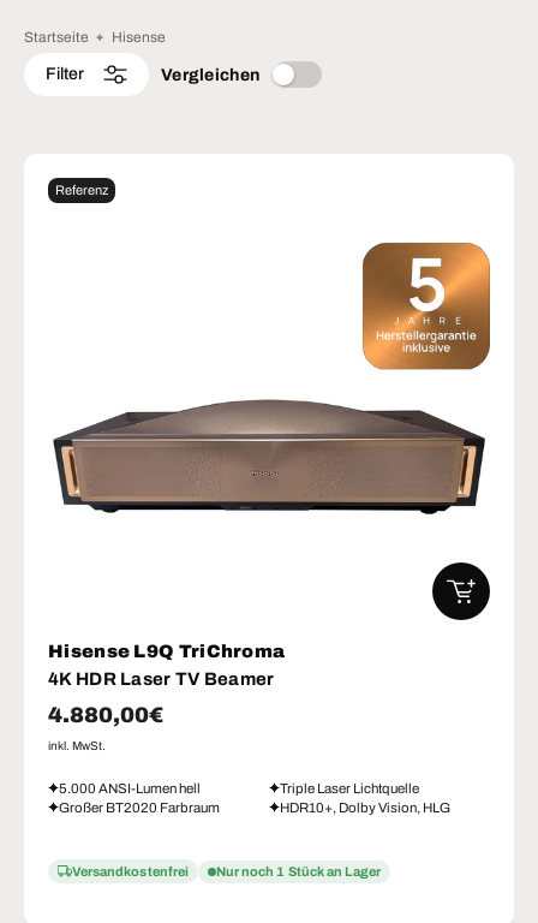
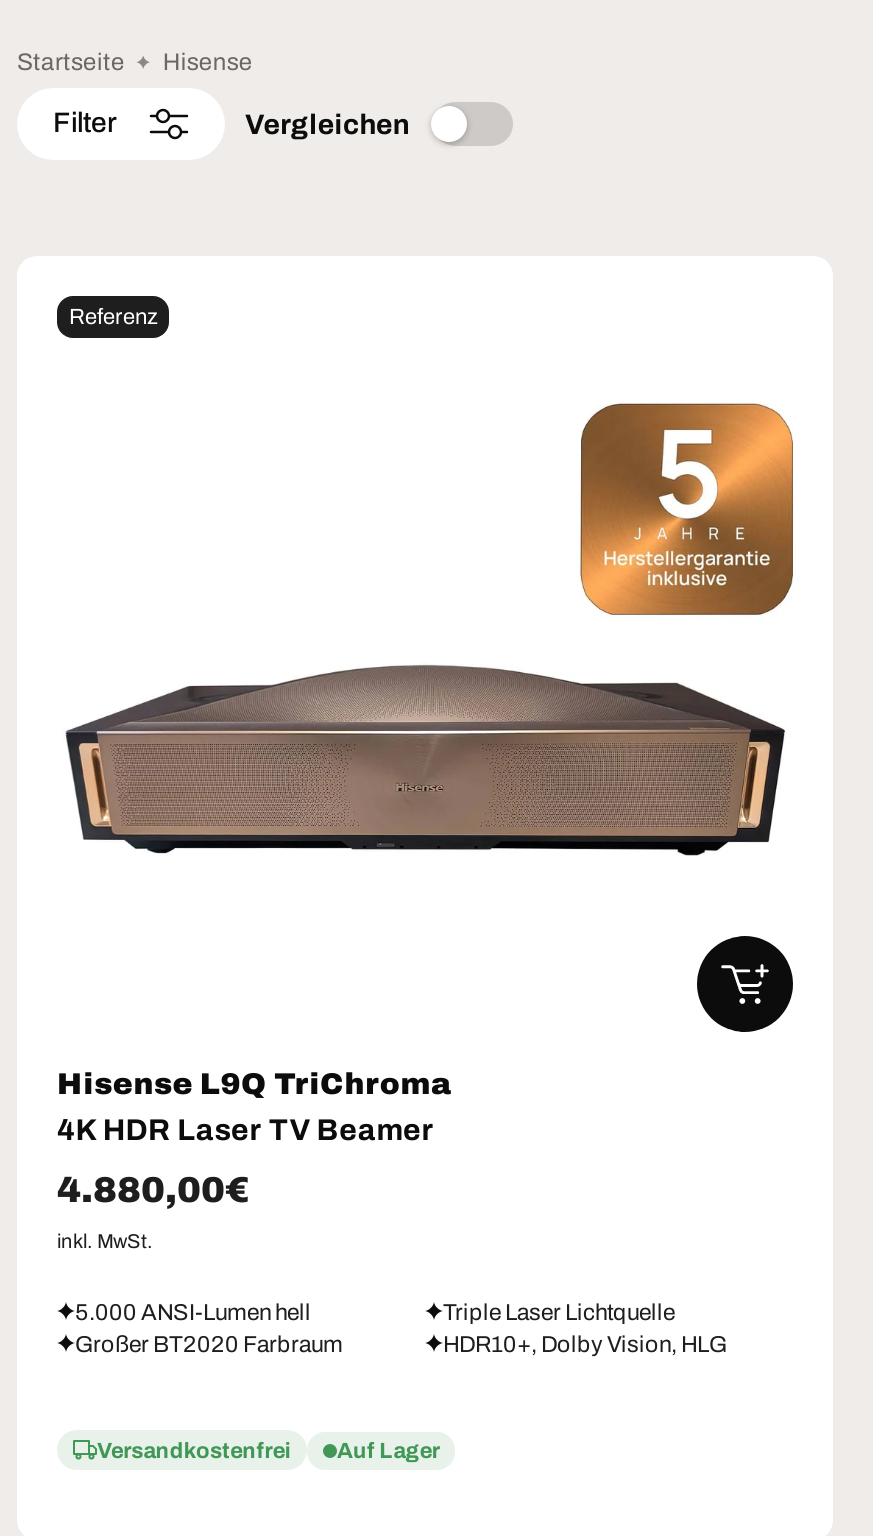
[216,864,381,878] Nur noch 1 Stück an Lager -> [337,1437,440,1461] Auf Lager

